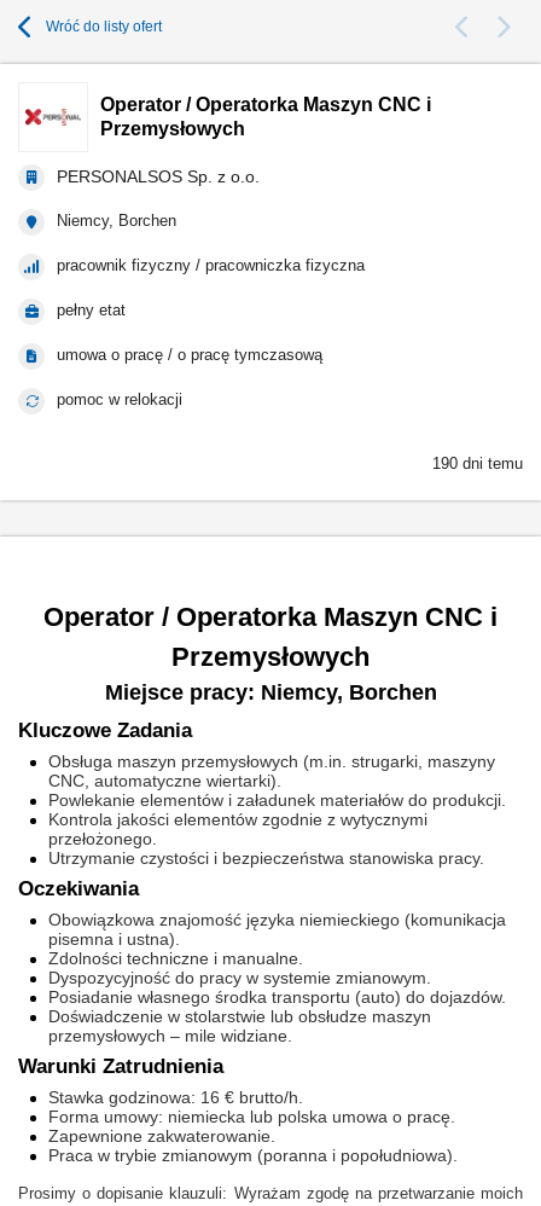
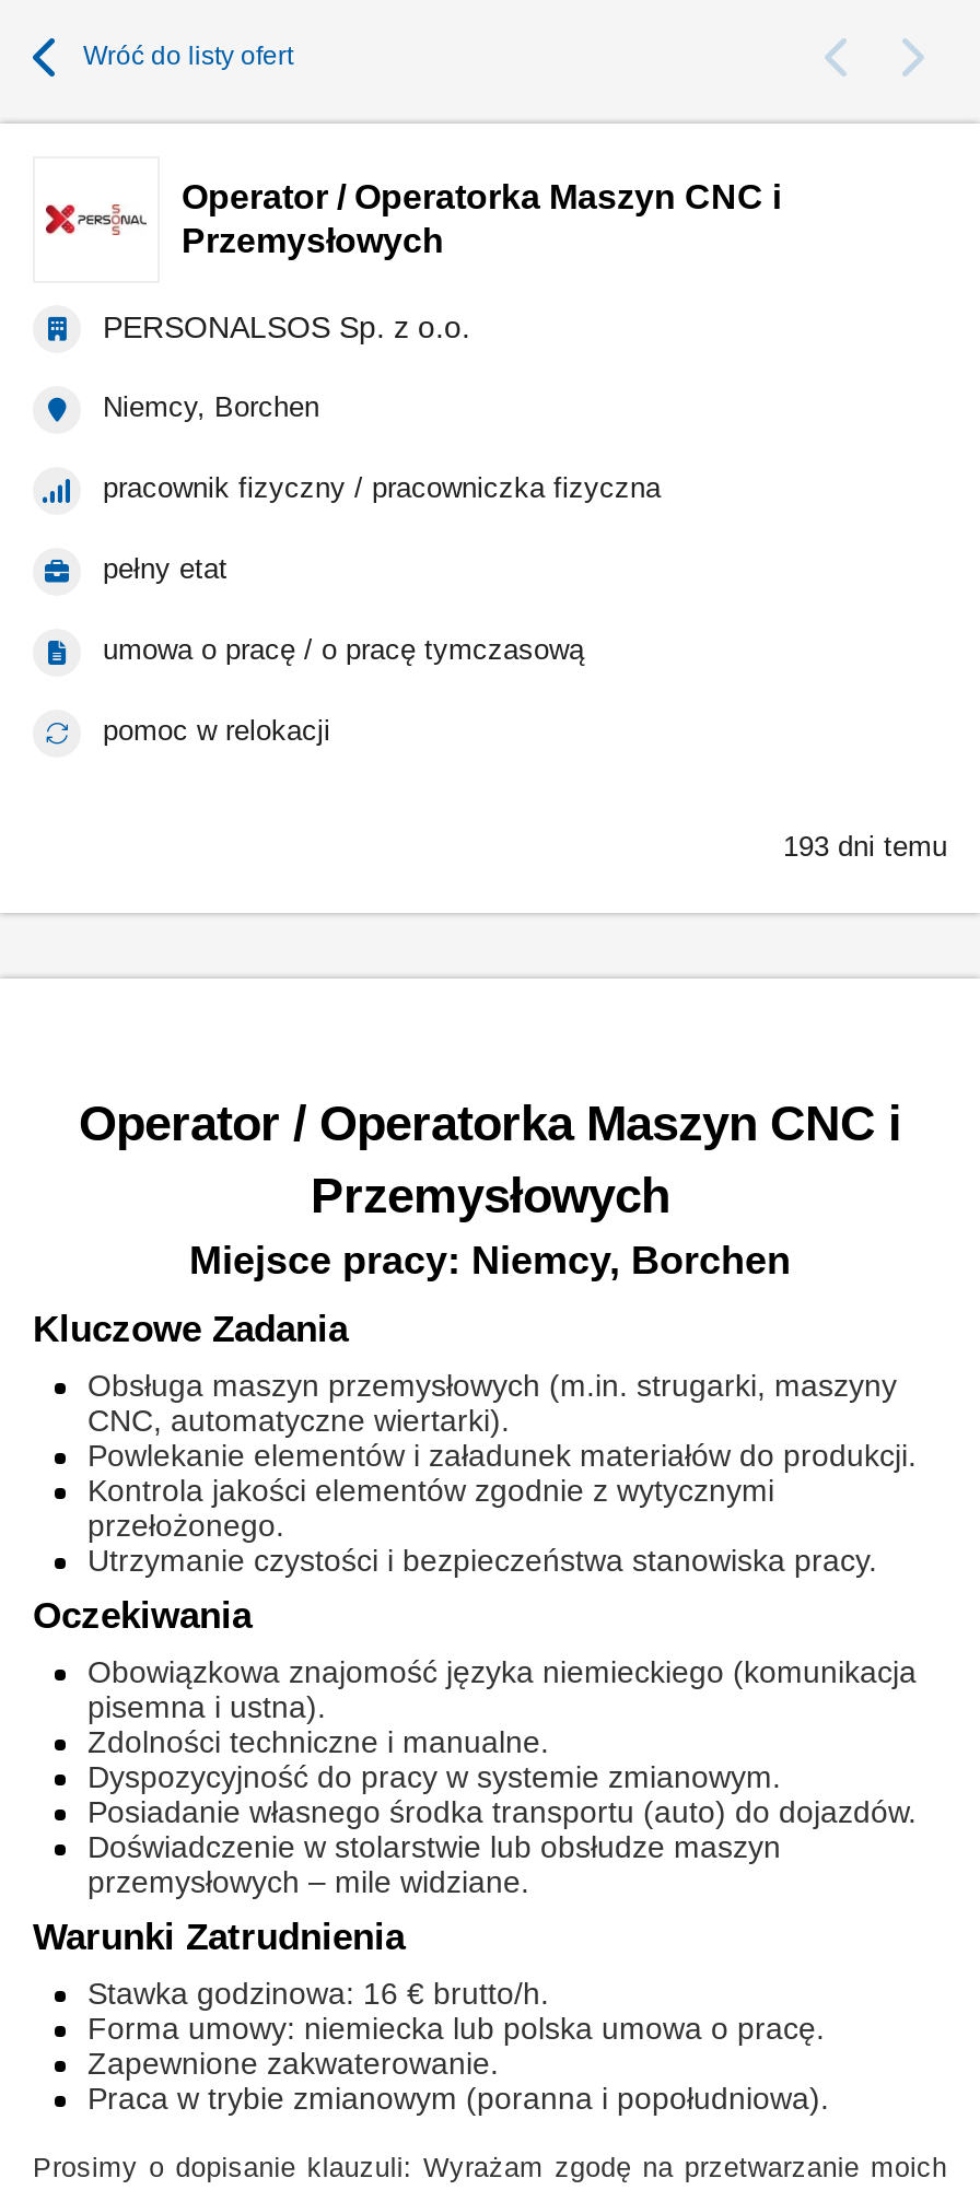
[432,454,523,472] 190 dni temu -> [783,830,947,863] 193 dni temu

